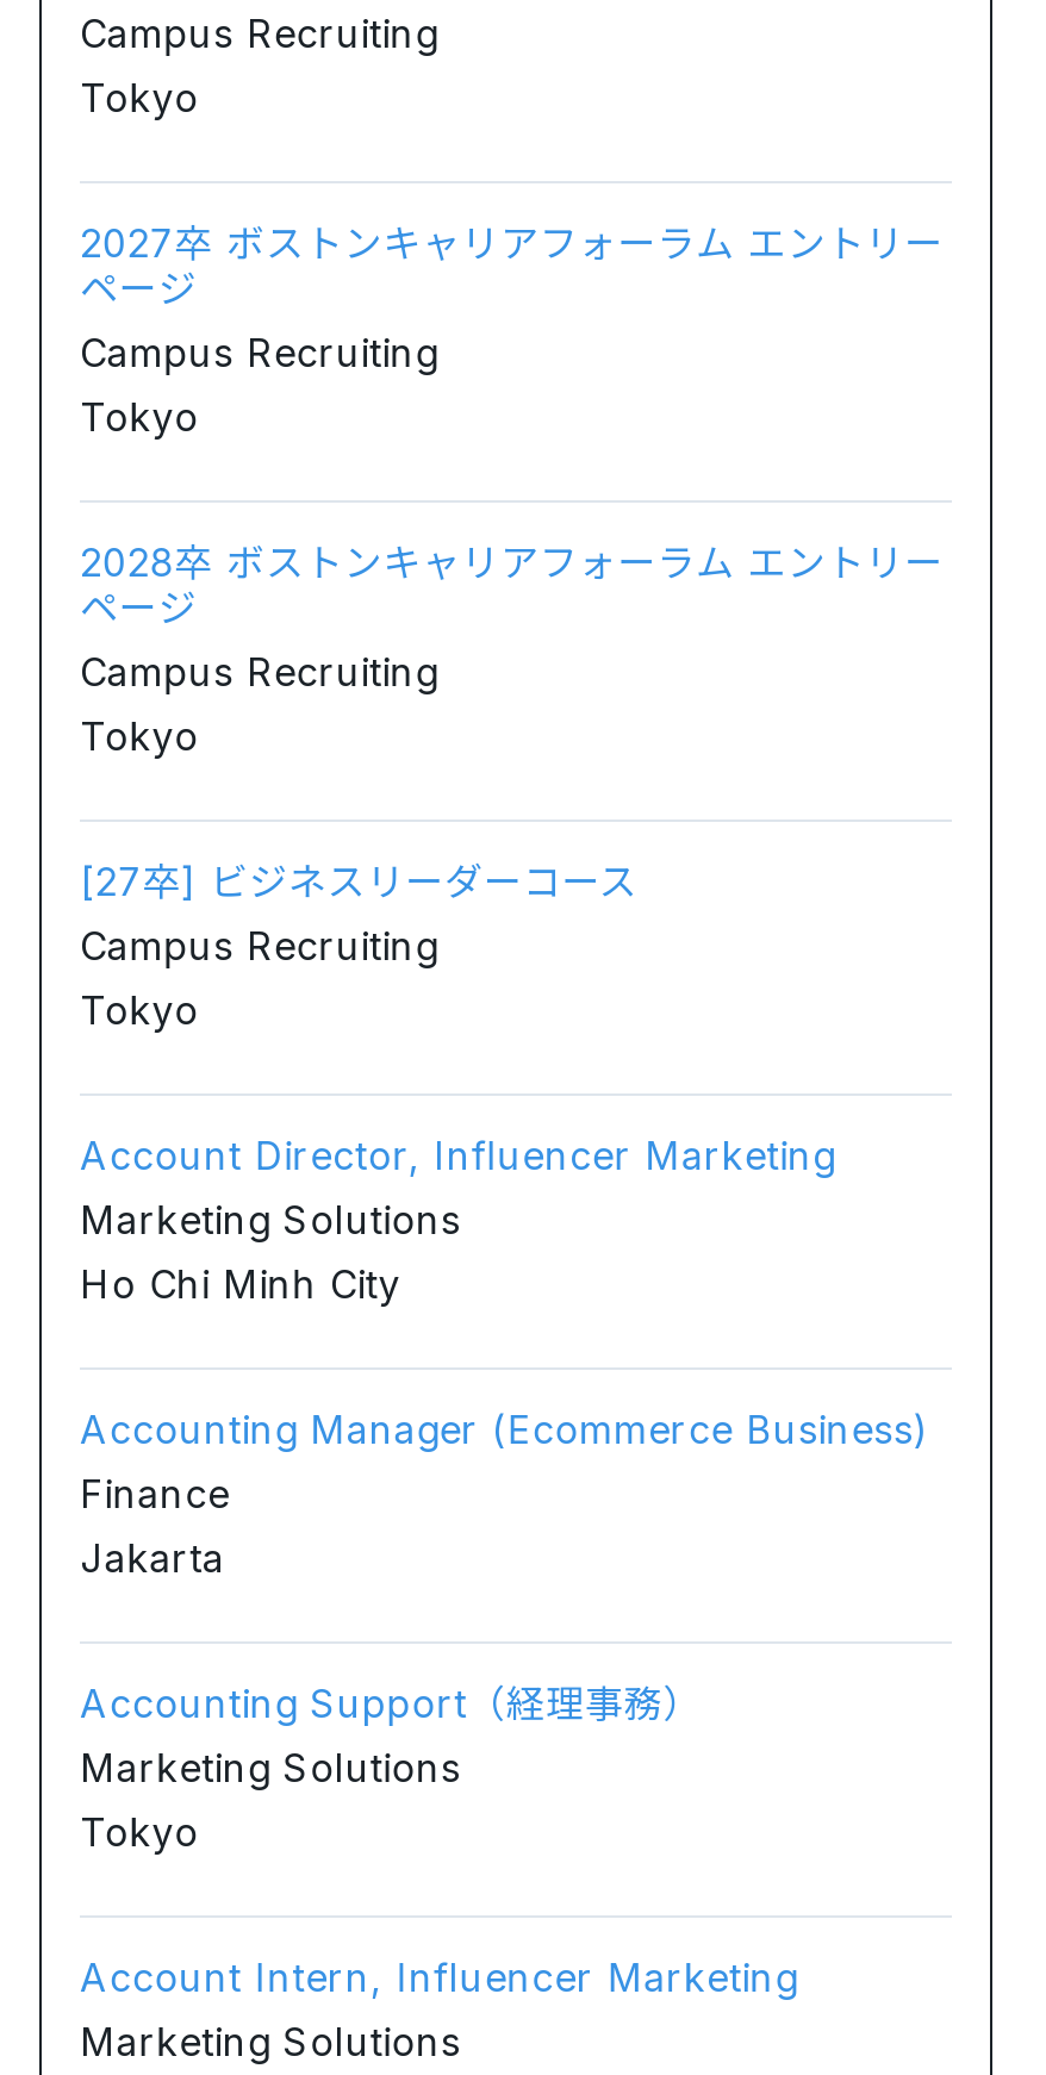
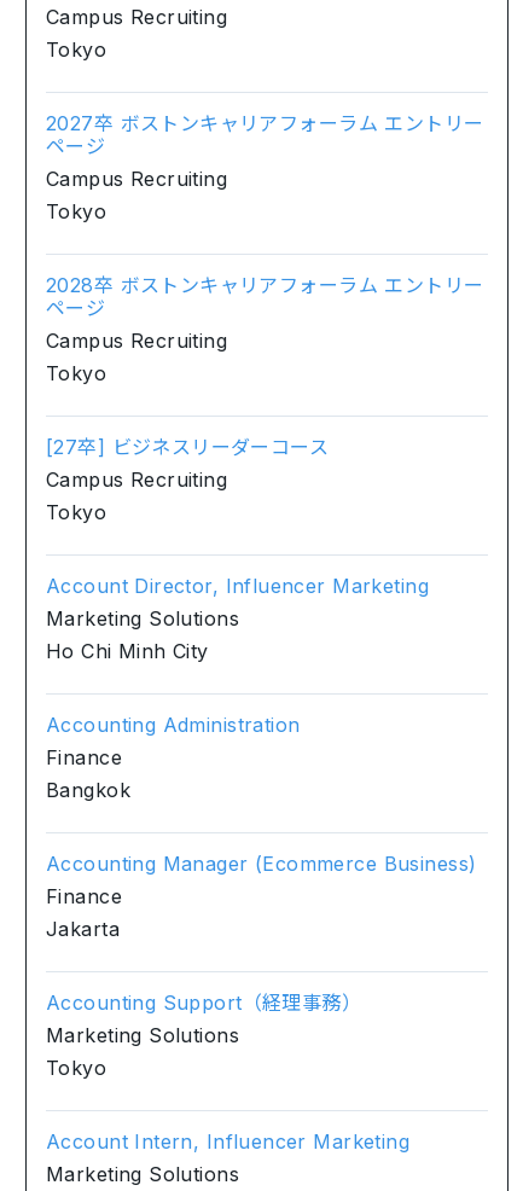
none -> [46,713,300,802] Accounting Administration | Finance | Bangkok

